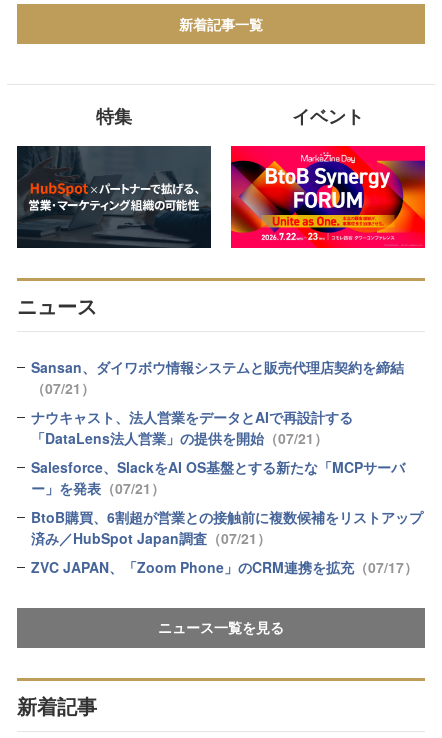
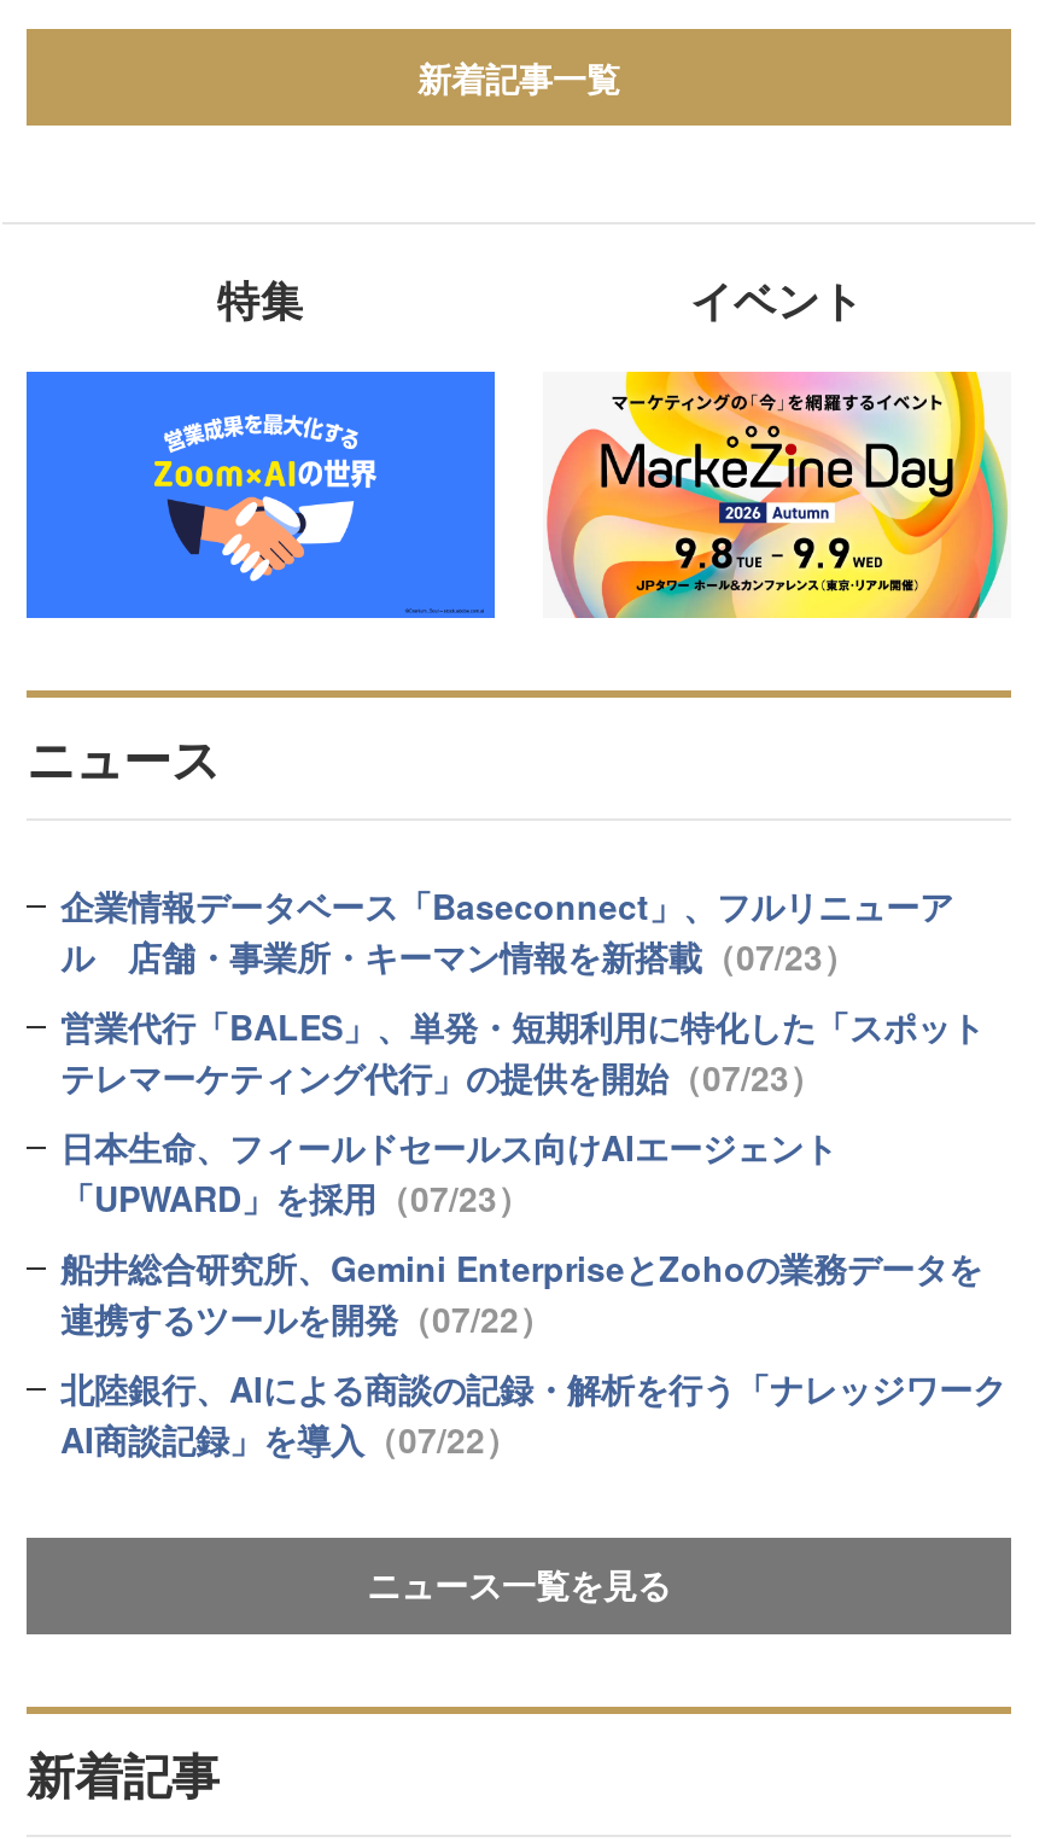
[16,145,212,249] [image] -> [24,369,497,620] [image]
[230,145,426,249] [image] -> [543,369,1011,620] [image]
[31,357,423,577] Sansan、ダイワボウ情報システムと販売代理店契約を締結 | （07/21） | ナウキャスト、法人営業をデータとAIで再設計する | 「DataLens法人営業」の提供を開始（07/21） | Salesforce、SlackをAI OS基盤とする新たな「MCPサーバ | ー」を発表（07/21） | BtoB購買、6割超が営業との接触前に複数候補をリストアップ | 済み／HubSpot Japan調査（07/21） | ZVC JAPAN、「Zoom Phone」のCRM連携を拡充（07/17） -> [60,881,1006,1462] 企業情報データベース「Baseconnect」、フルリニューア | ル 店舗・事業所・キーマン情報を新搭載（07/23） | 営業代行「BALES」、単発・短期利用に特化した「スポット | テレマーケティング代行」の提供を開始（07/23） | 日本生命、フィールドセールス向けAIエージェント | 「UPWARD」を採用（07/23） | 船井総合研究所、Gemini EnterpriseとZohoの業務データを | 連携するツールを開発（07/22） | 北陸銀行、AIによる商談の記録・解析を行う「ナレッジワーク | AI商談記録」を導入（07/22）

